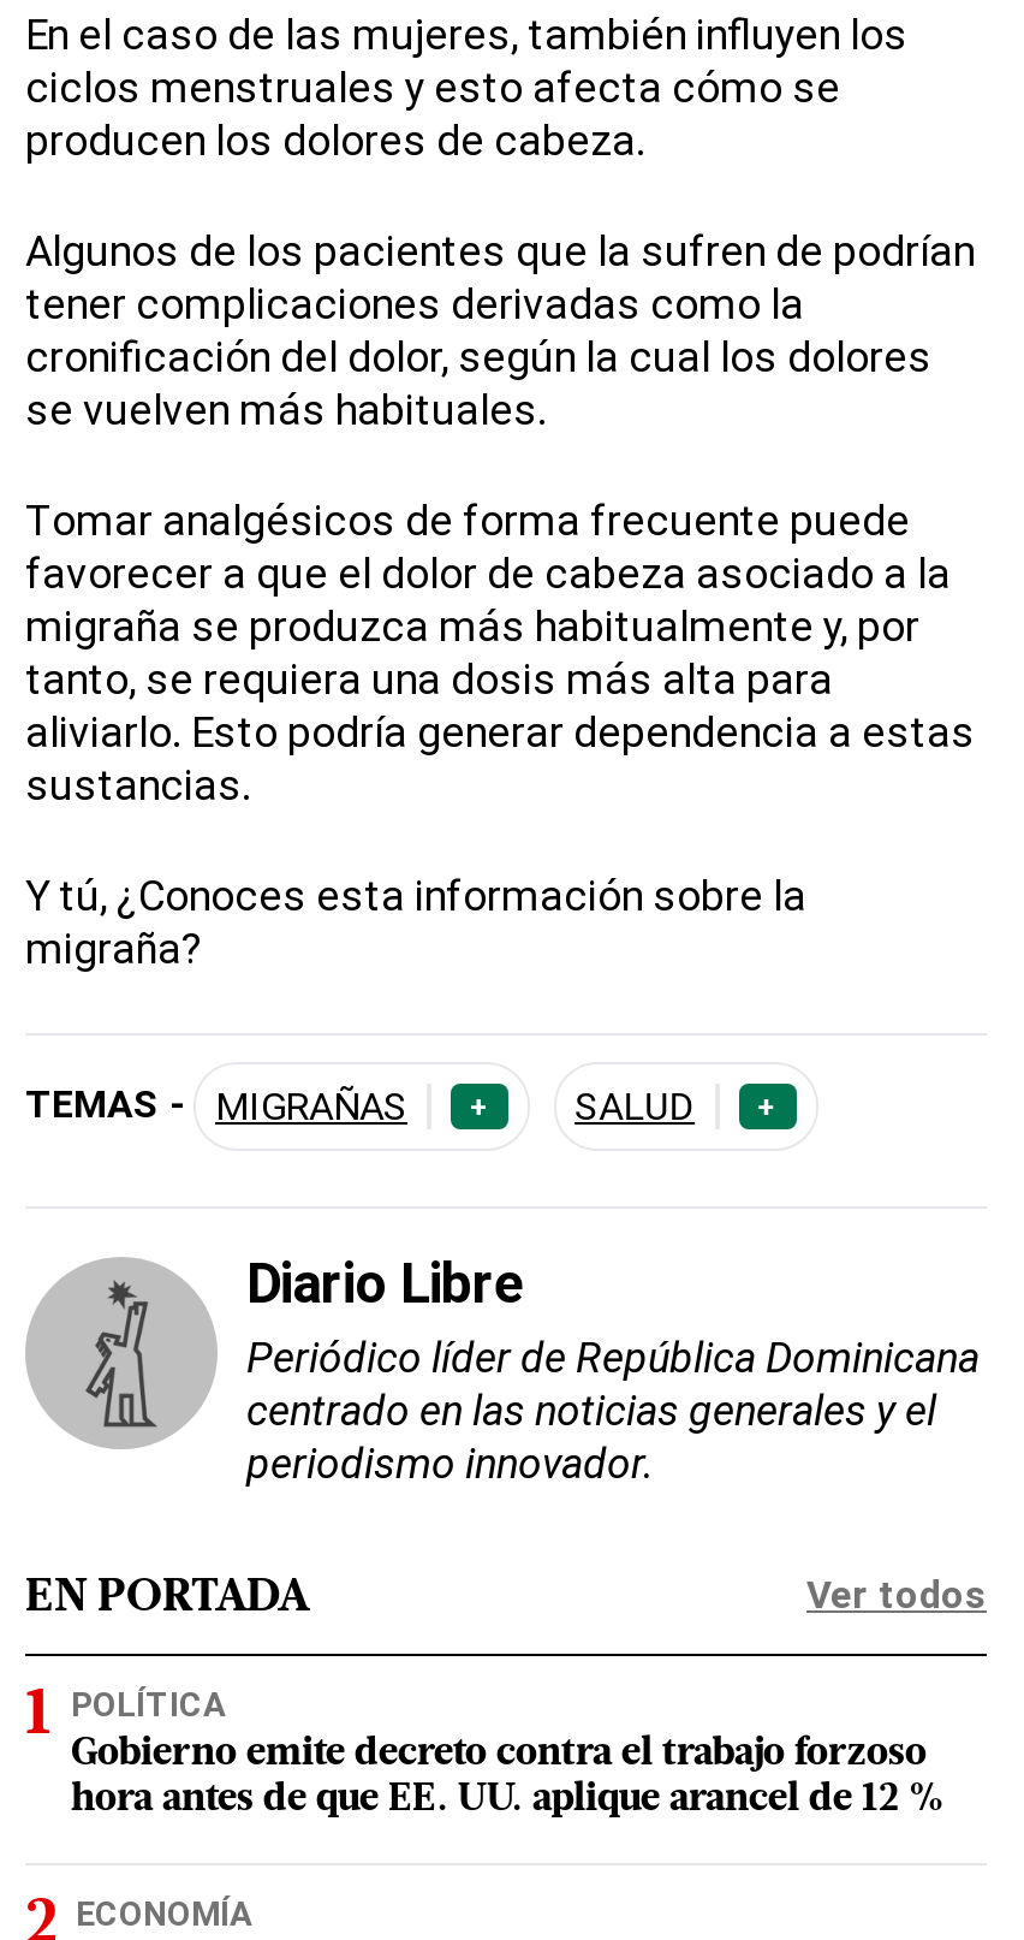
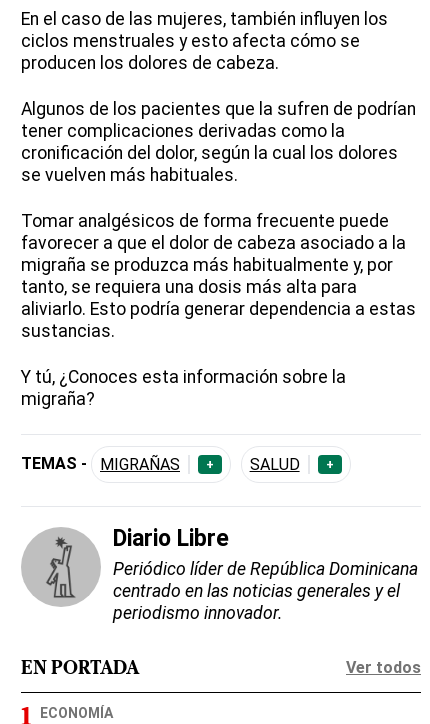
[71,1686,946,1820] POLÍTICA | Gobierno emite decreto contra el trabajo forzoso | hora antes de que EE. UU. aplique arancel de 12 % -> none

